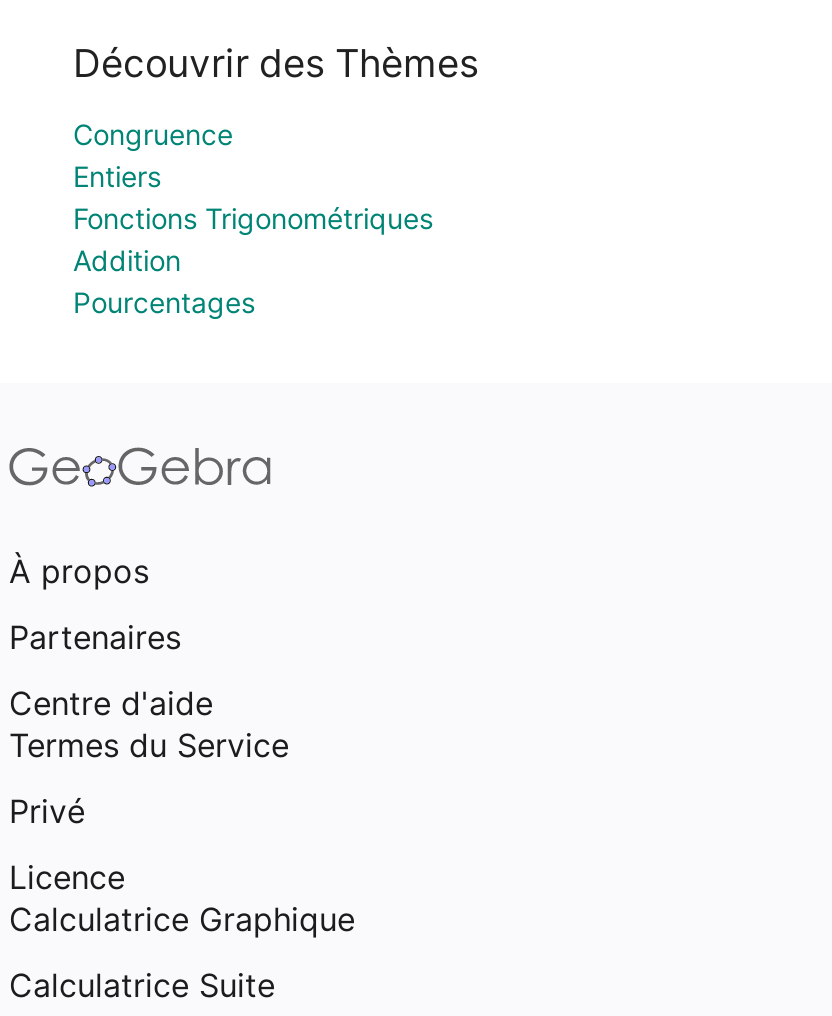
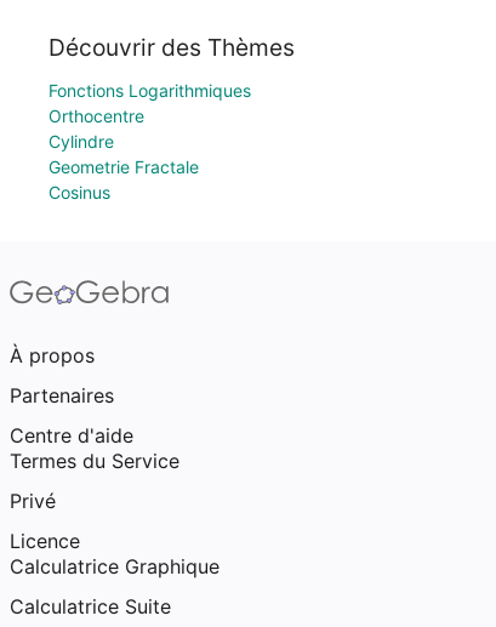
[73,117,433,319] Congruence | Entiers | Fonctions Trigonométriques | Addition | Pourcentages -> [49,80,251,203] Fonctions Logarithmiques | Orthocentre | Cylindre | Geometrie Fractale | Cosinus

